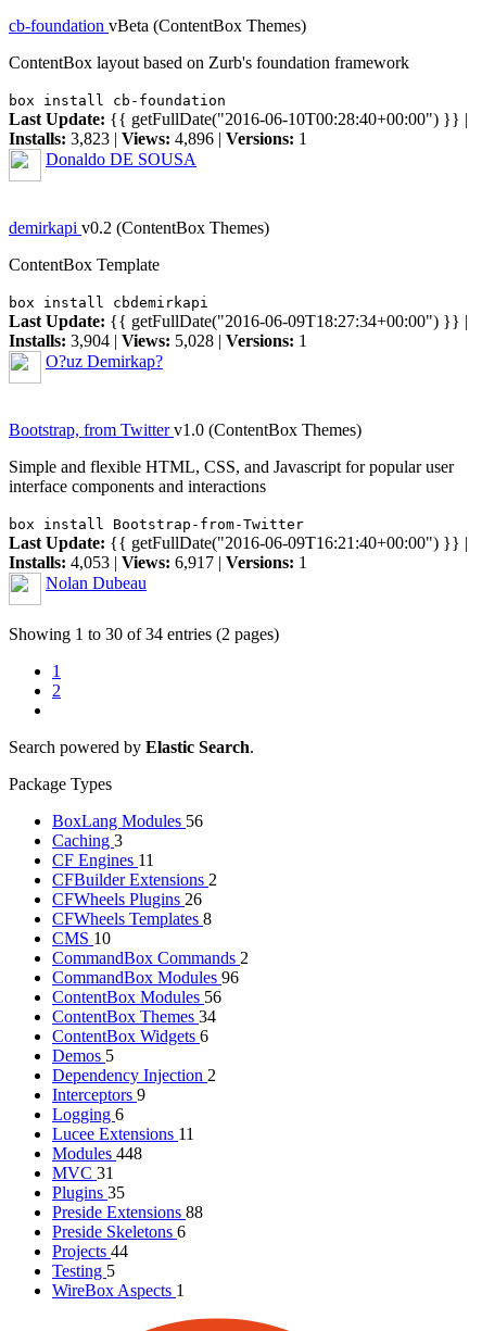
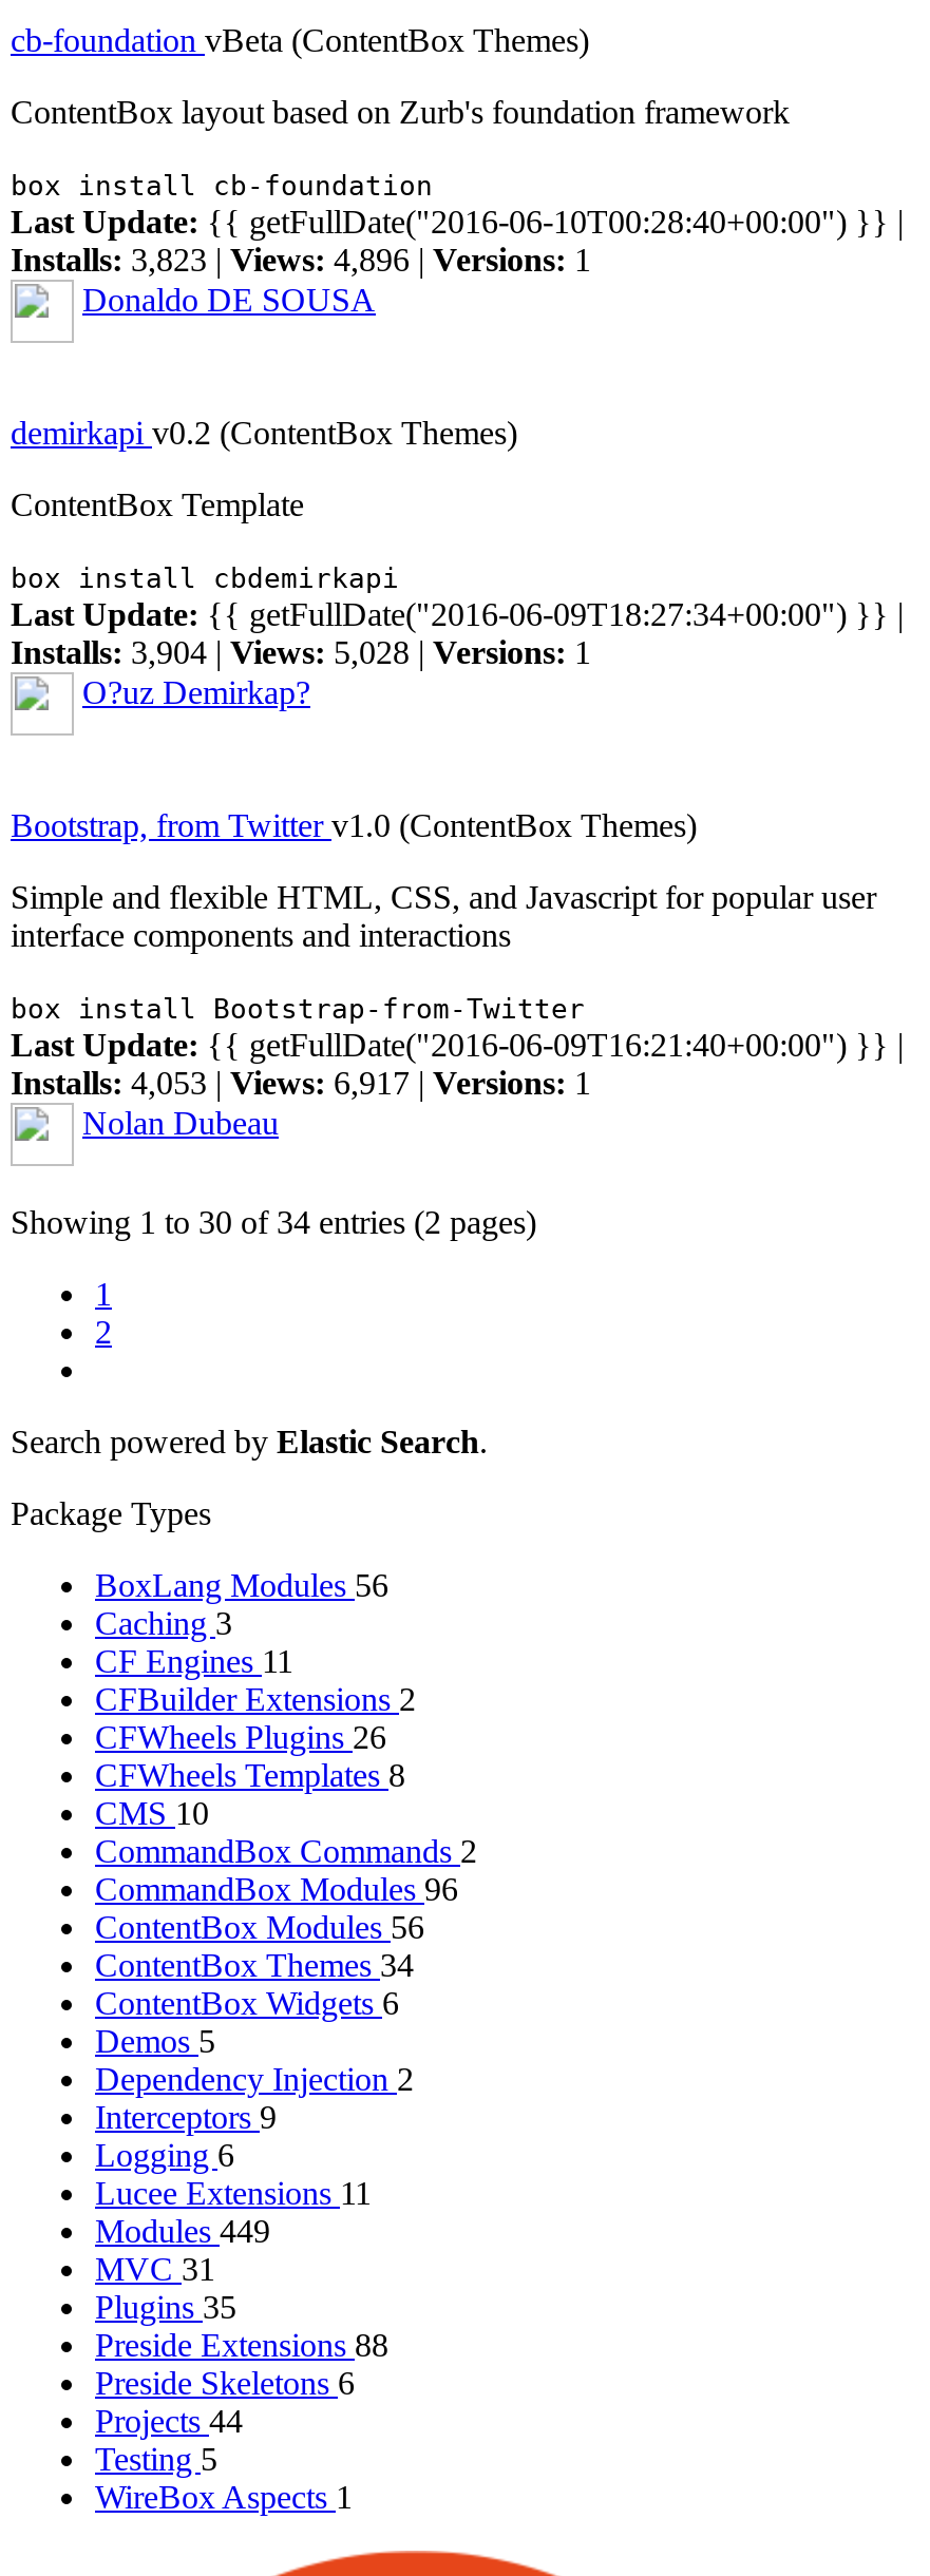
[52,1144,142,1163] Modules 448 -> [95,2213,270,2249] Modules 449

